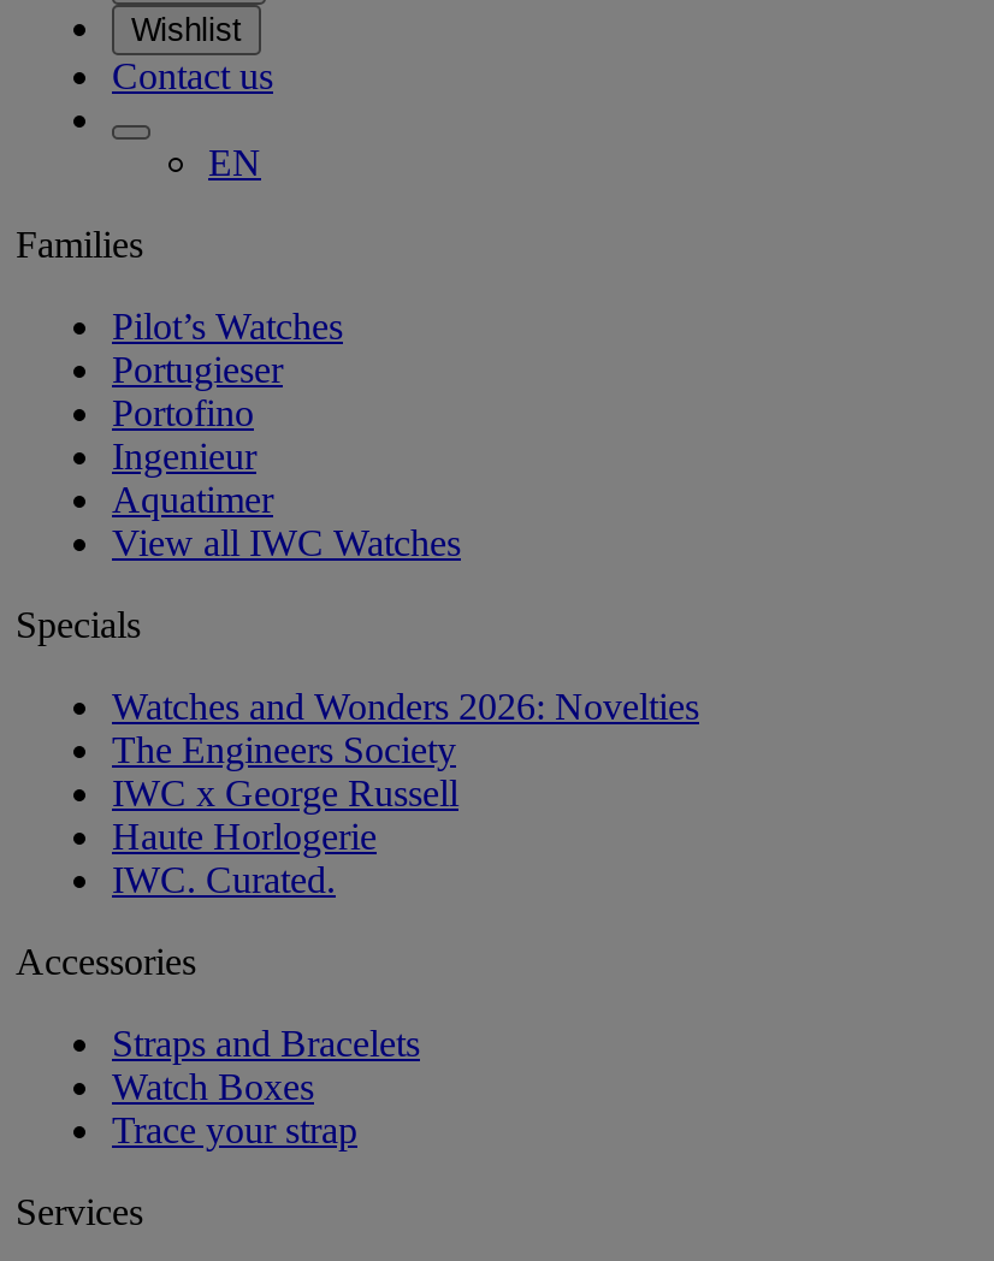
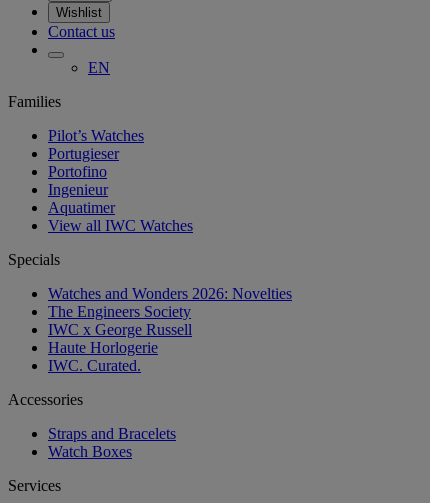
[112,1109,357,1150] Trace your strap -> none

